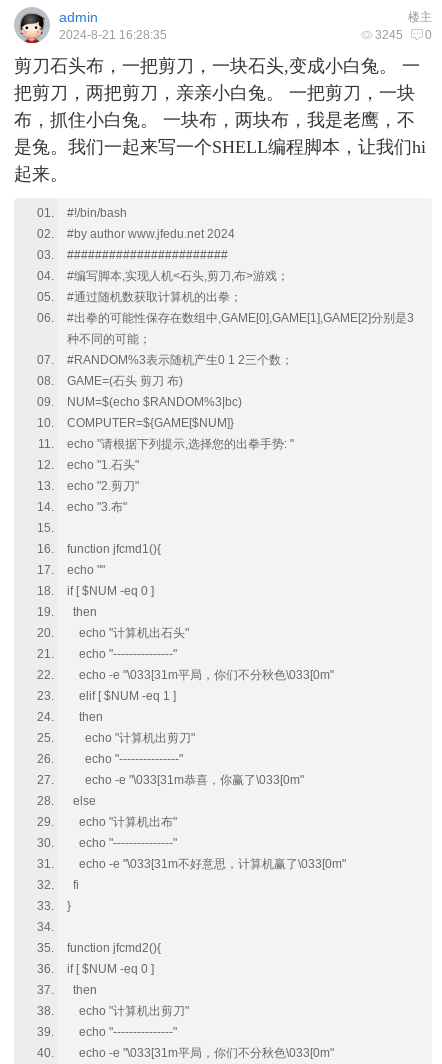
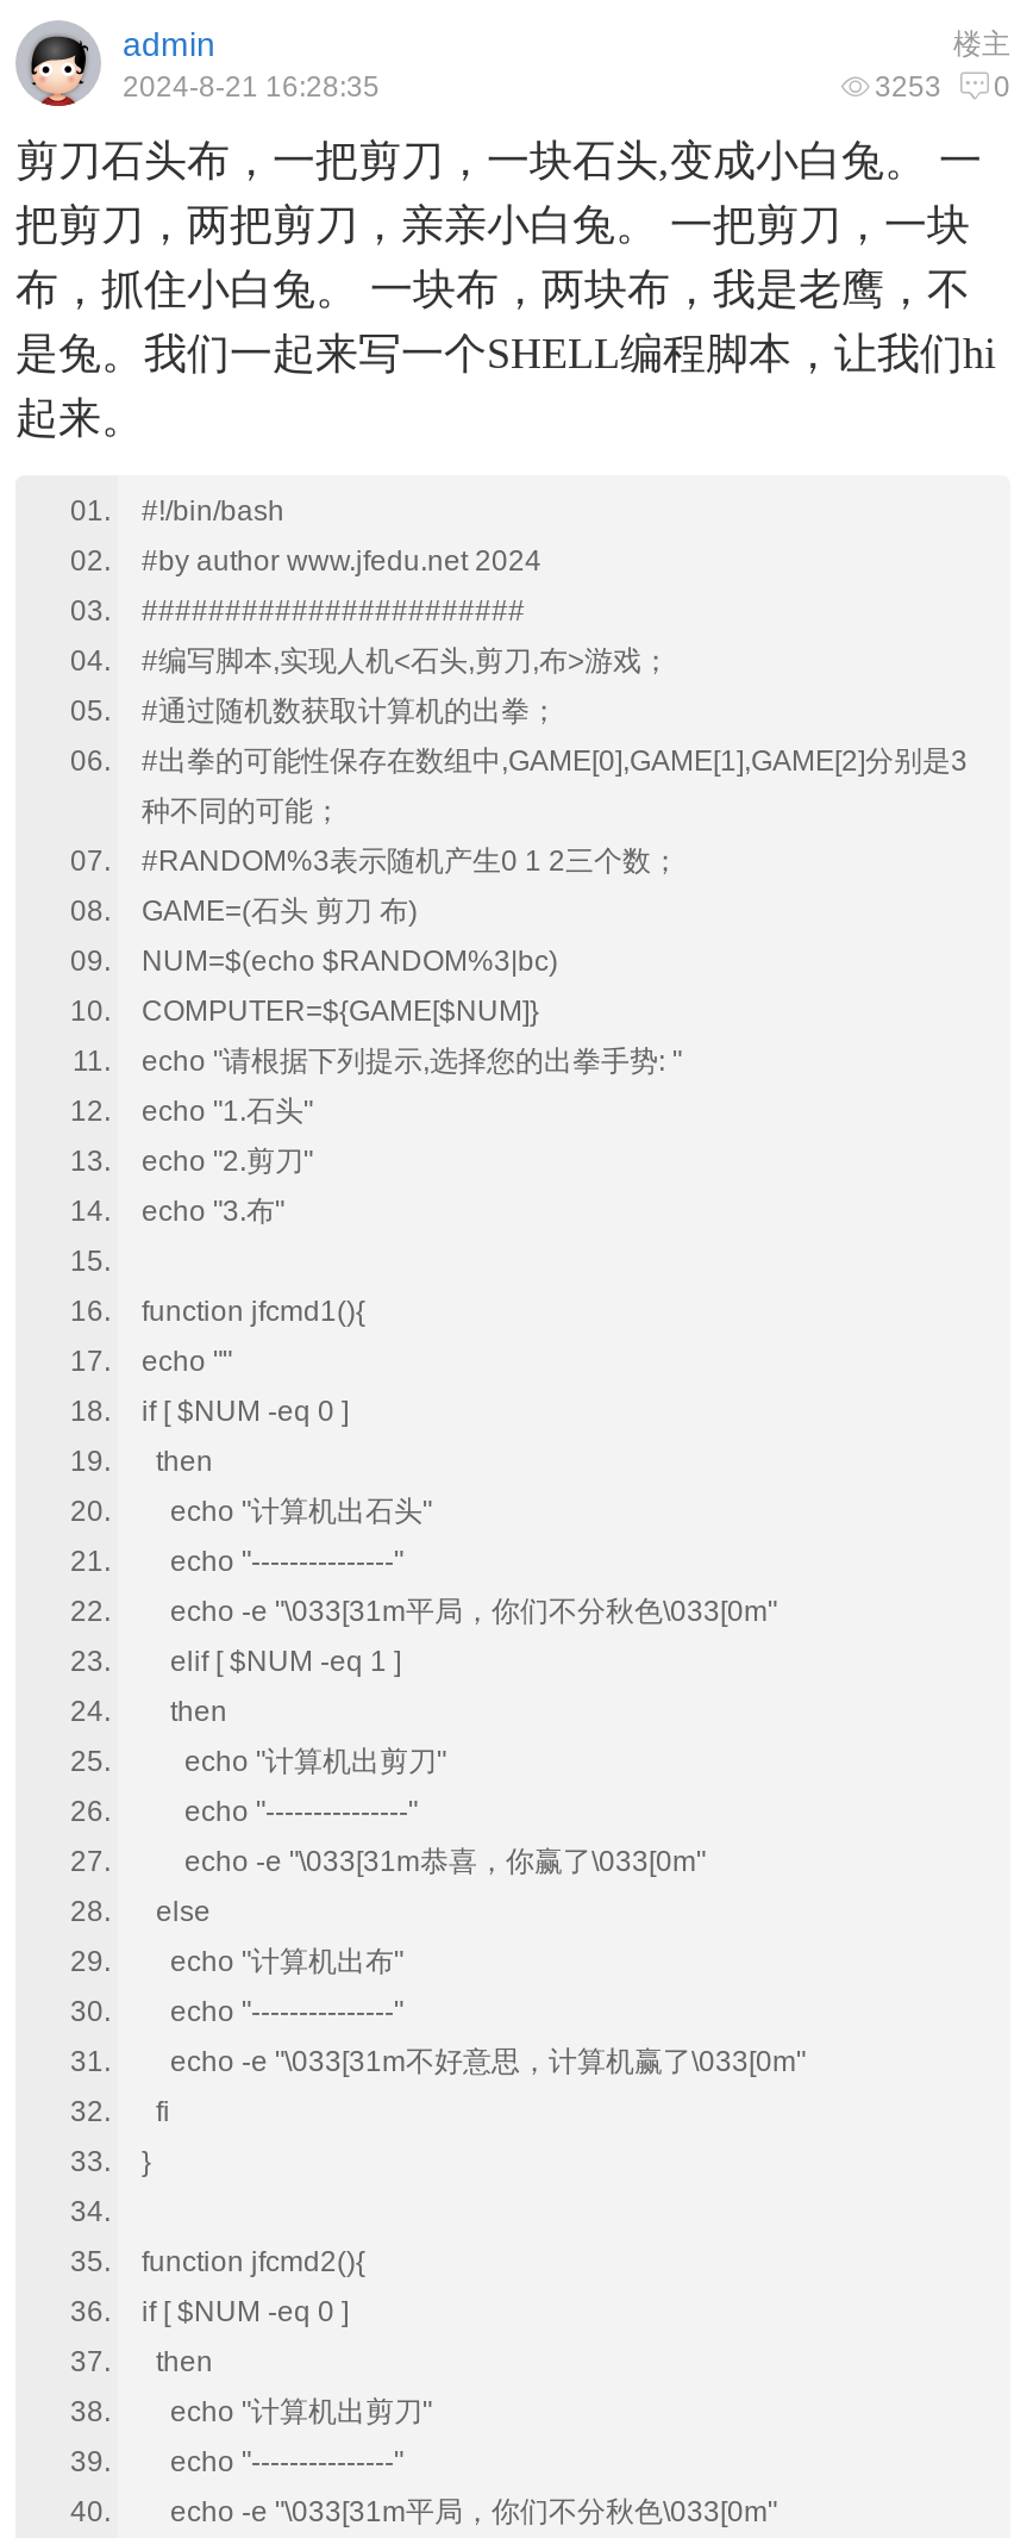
[375,28,432,42] 3245 0 -> [875,70,1010,104] 3253 0

